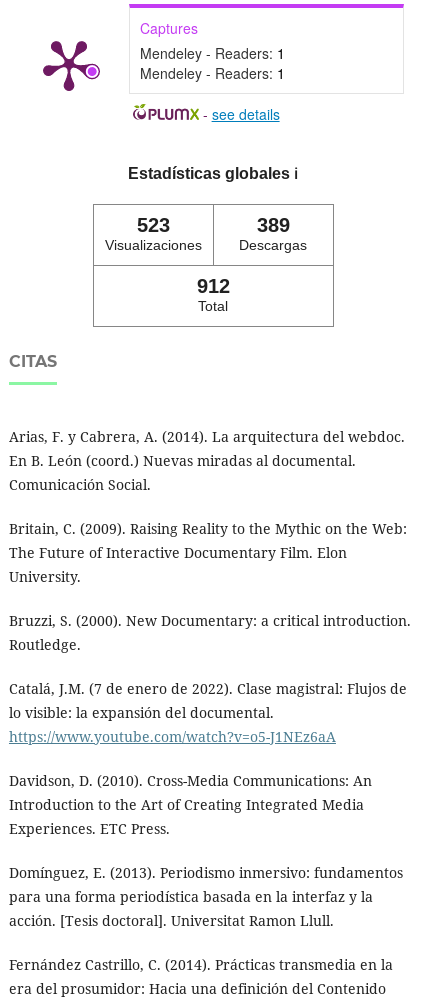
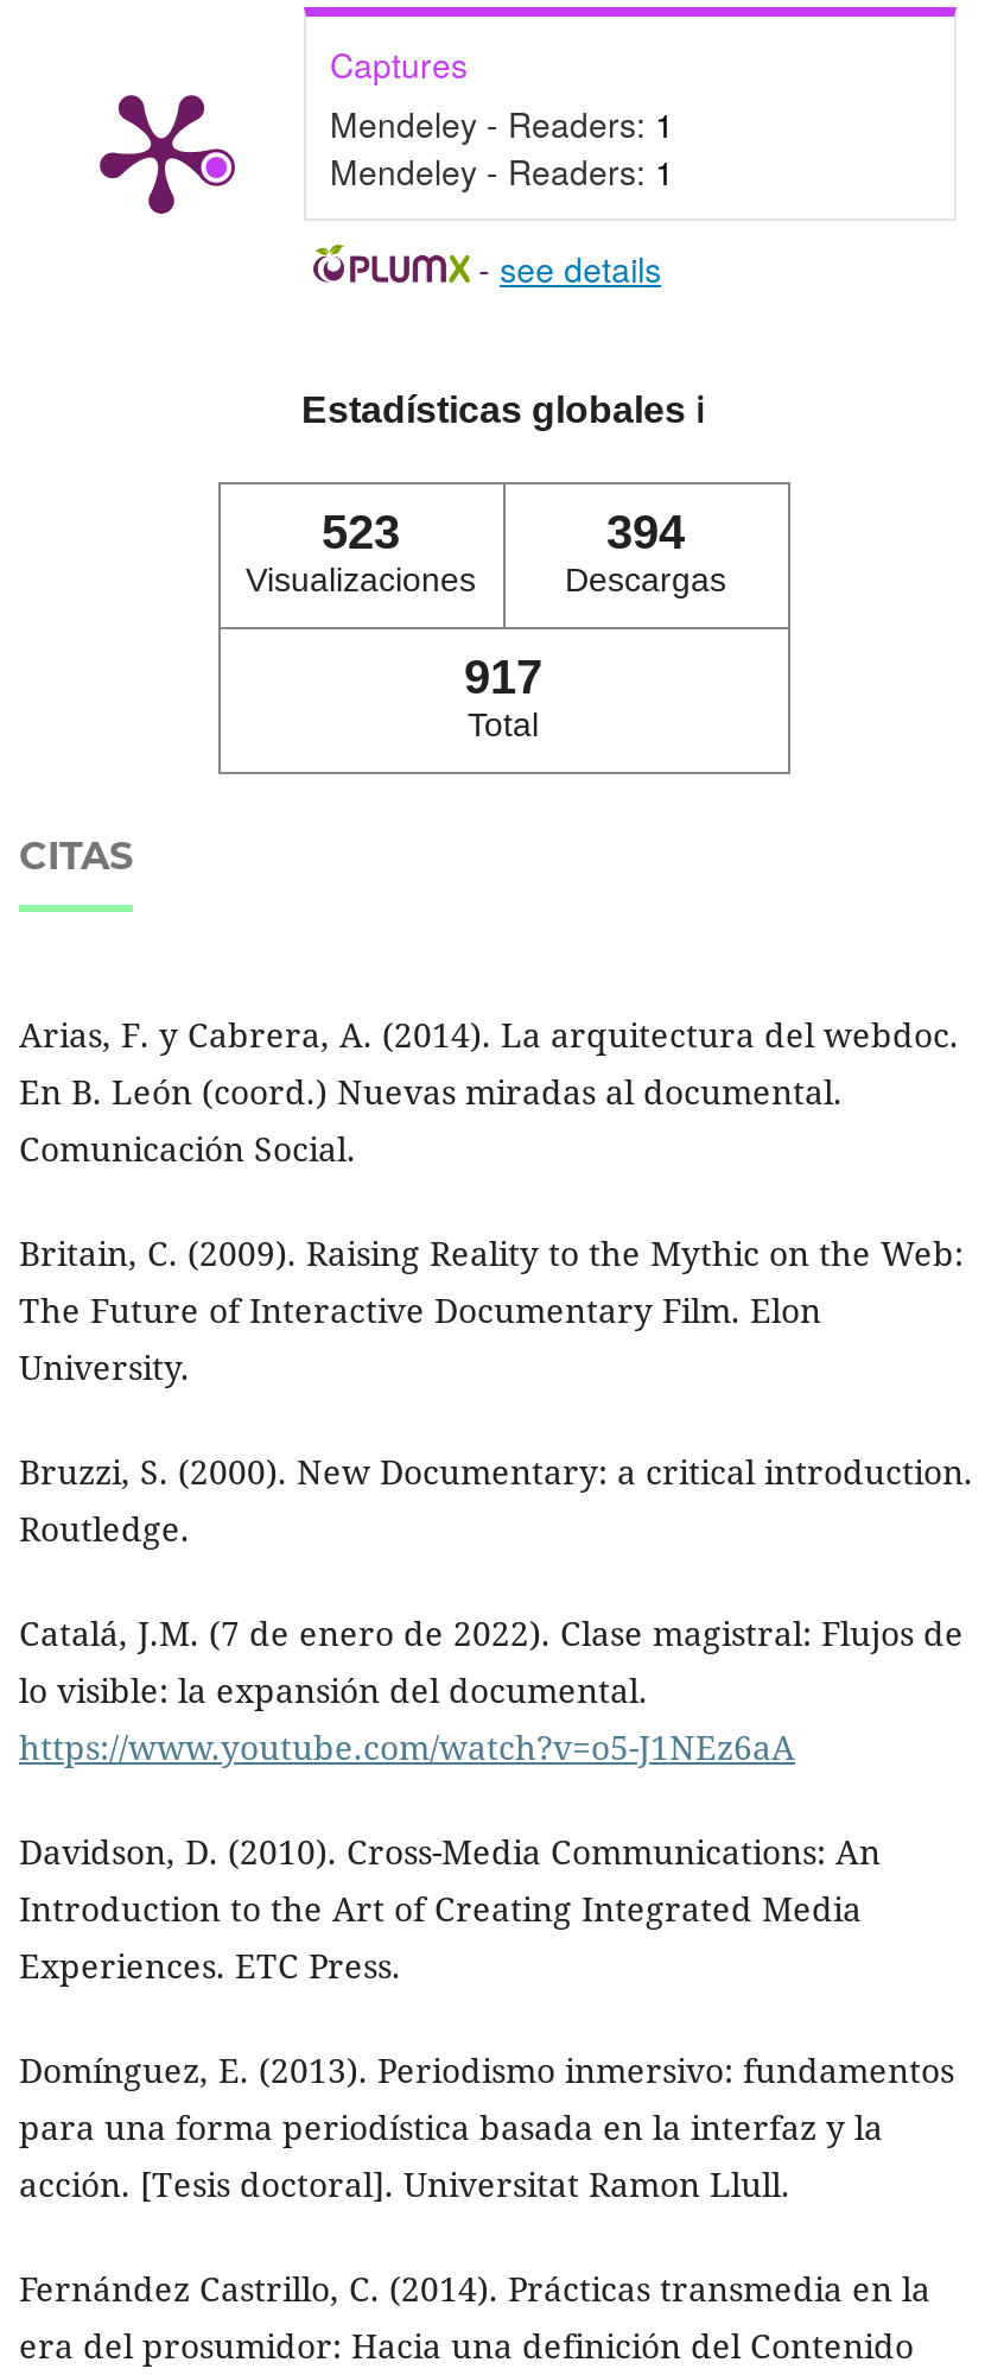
[256,214,289,236] 389 -> [606,506,685,559] 394
[196,275,229,297] 912 -> [464,651,542,703] 917

